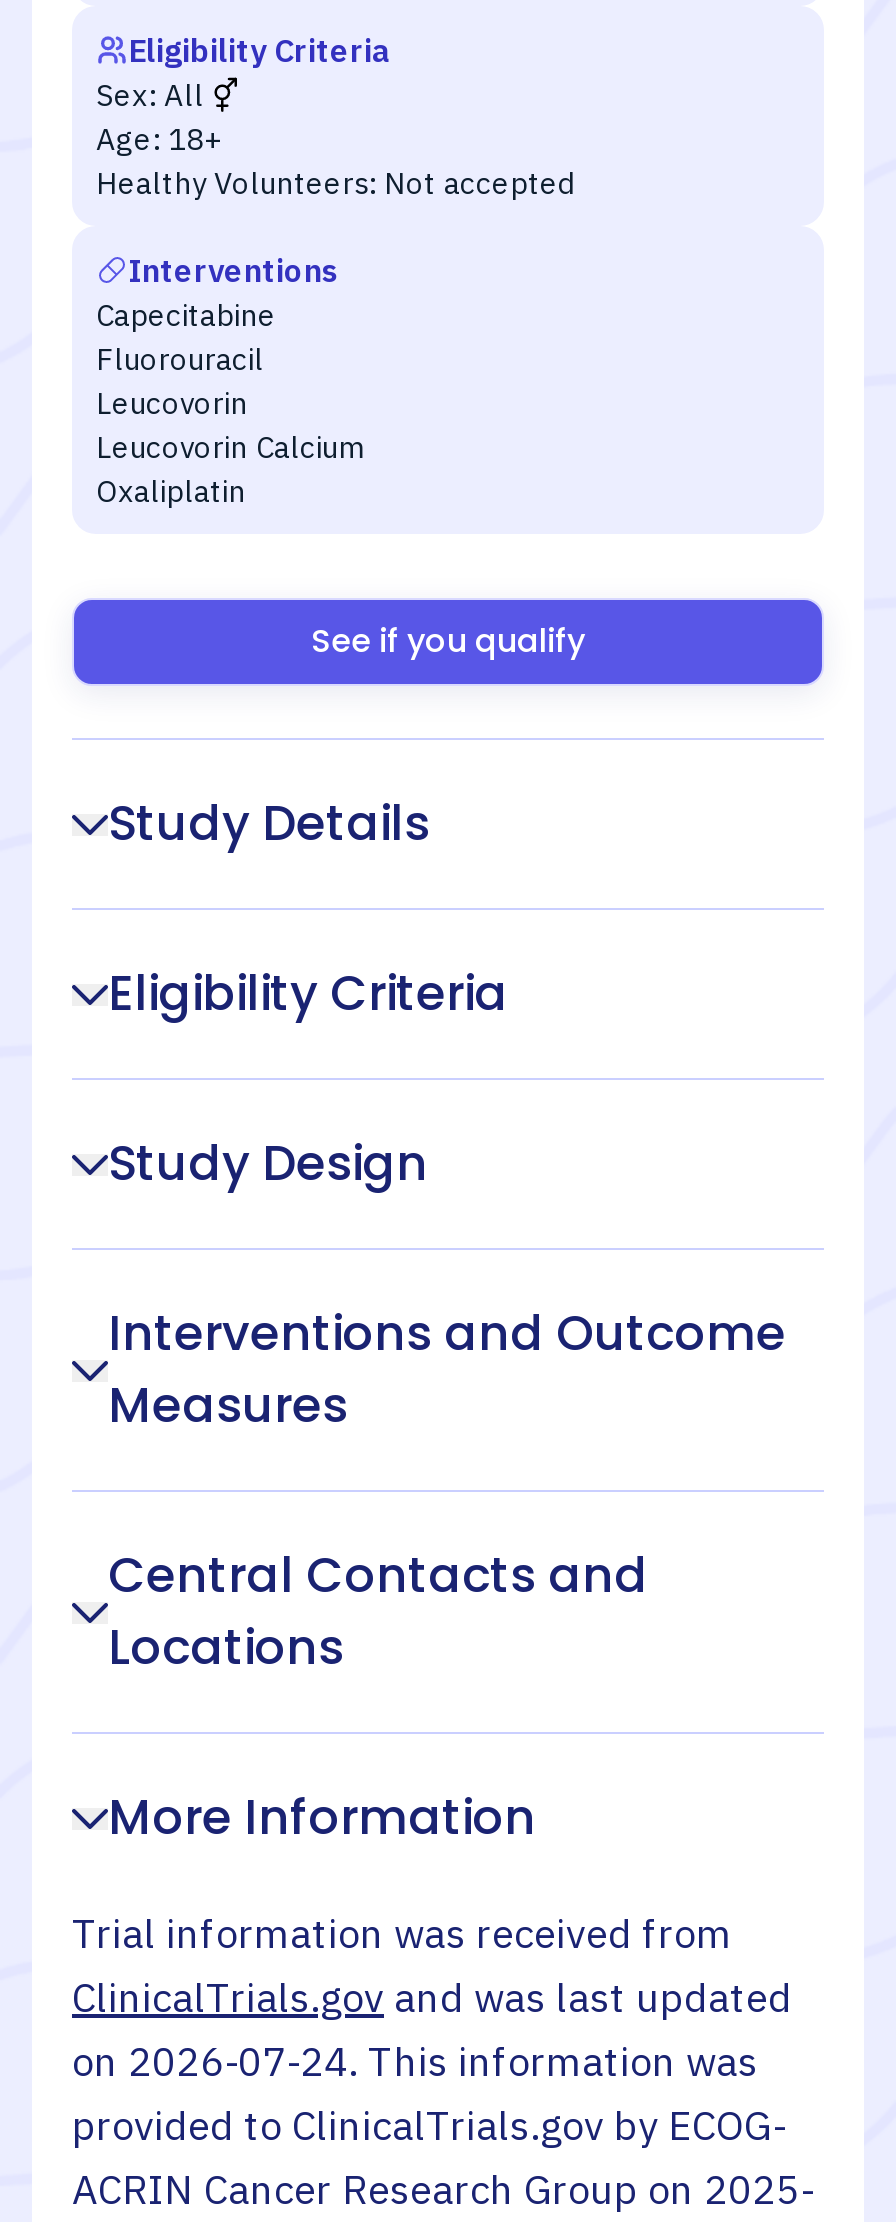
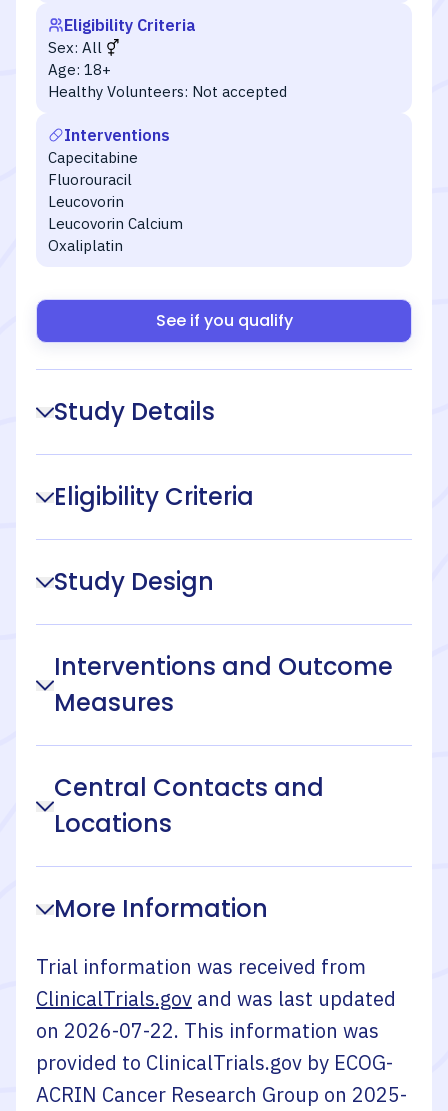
[72,2034,758,2088] on 2026-07-24. This information was -> [36,1017,379,1044] on 2026-07-22. This information was

